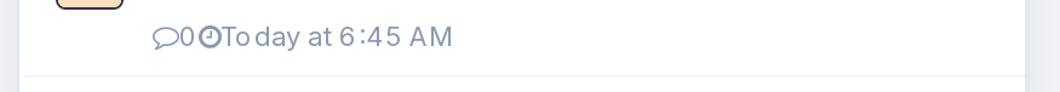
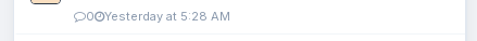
[220,19,453,53] Today at 6:45 AM -> [104,9,230,24] Yesterday at 5:28 AM

